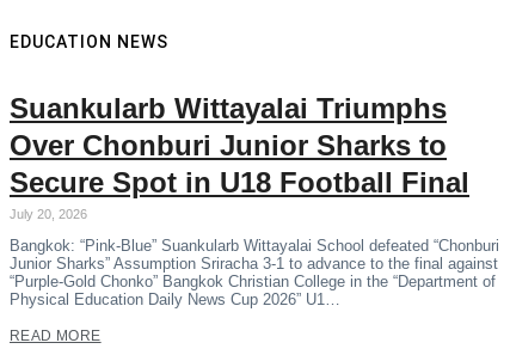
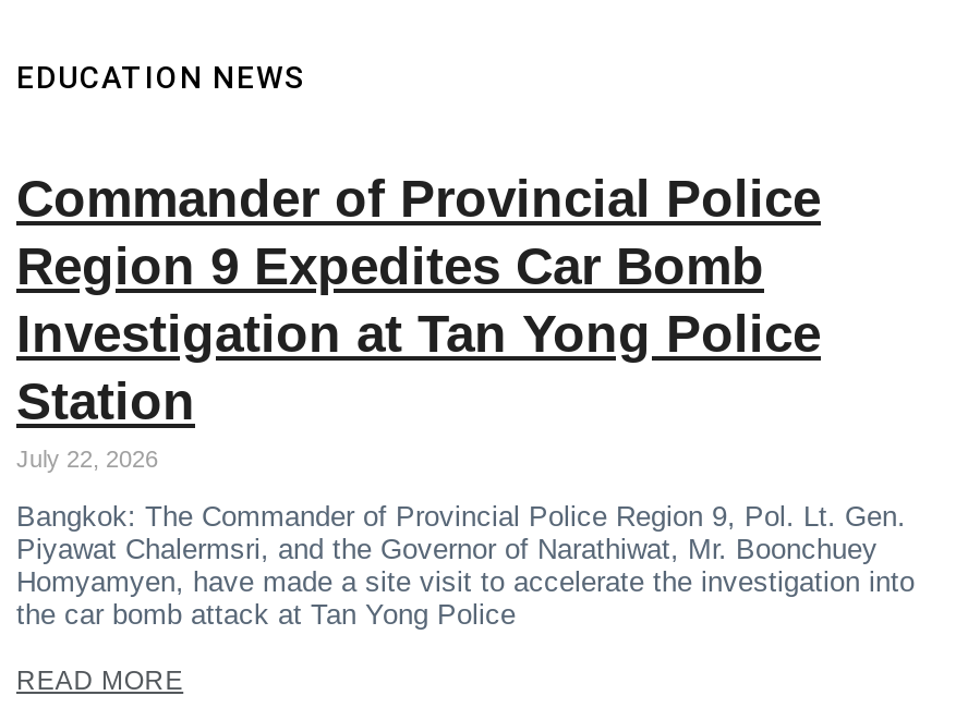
[10,92,469,221] Suankularb Wittayalai Triumphs | Over Chonburi Junior Sharks to | Secure Spot in U18 Football Final | July 20, 2026 -> [16,169,821,471] Commander of Provincial Police | Region 9 Expedites Car Bomb | Investigation at Tan Yong Police | Station | July 22, 2026
[10,237,499,308] Bangkok: “Pink-Blue” Suankularb Wittayalai School defeated “Chonburi | Junior Sharks” Assumption Sriracha 3-1 to advance to the final against | “Purple-Gold Chonko” Bangkok Christian College in the “Department of | Physical Education Daily News Cup 2026” U1… -> [16,500,915,630] Bangkok: The Commander of Provincial Police Region 9, Pol. Lt. Gen. | Piyawat Chalermsri, and the Governor of Narathiwat, Mr. Boonchuey | Homyamyen, have made a site visit to accelerate the investigation into | the car bomb attack at Tan Yong Police

